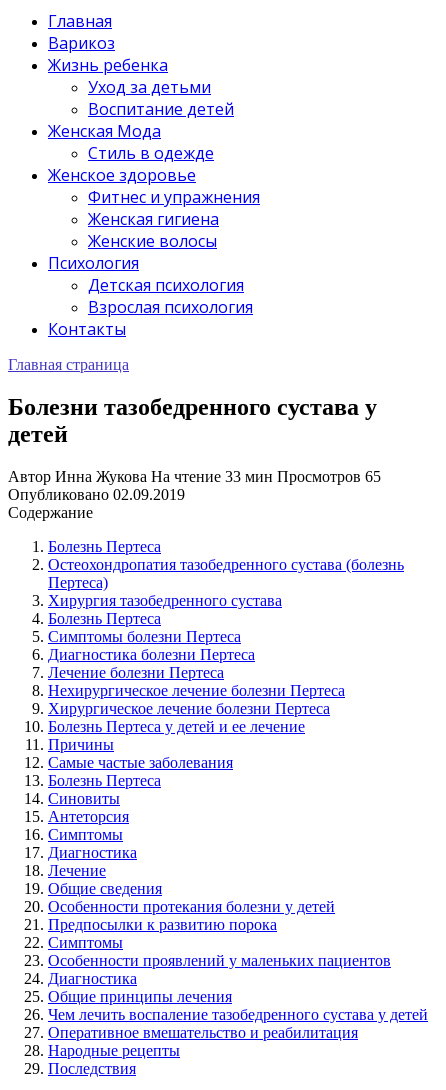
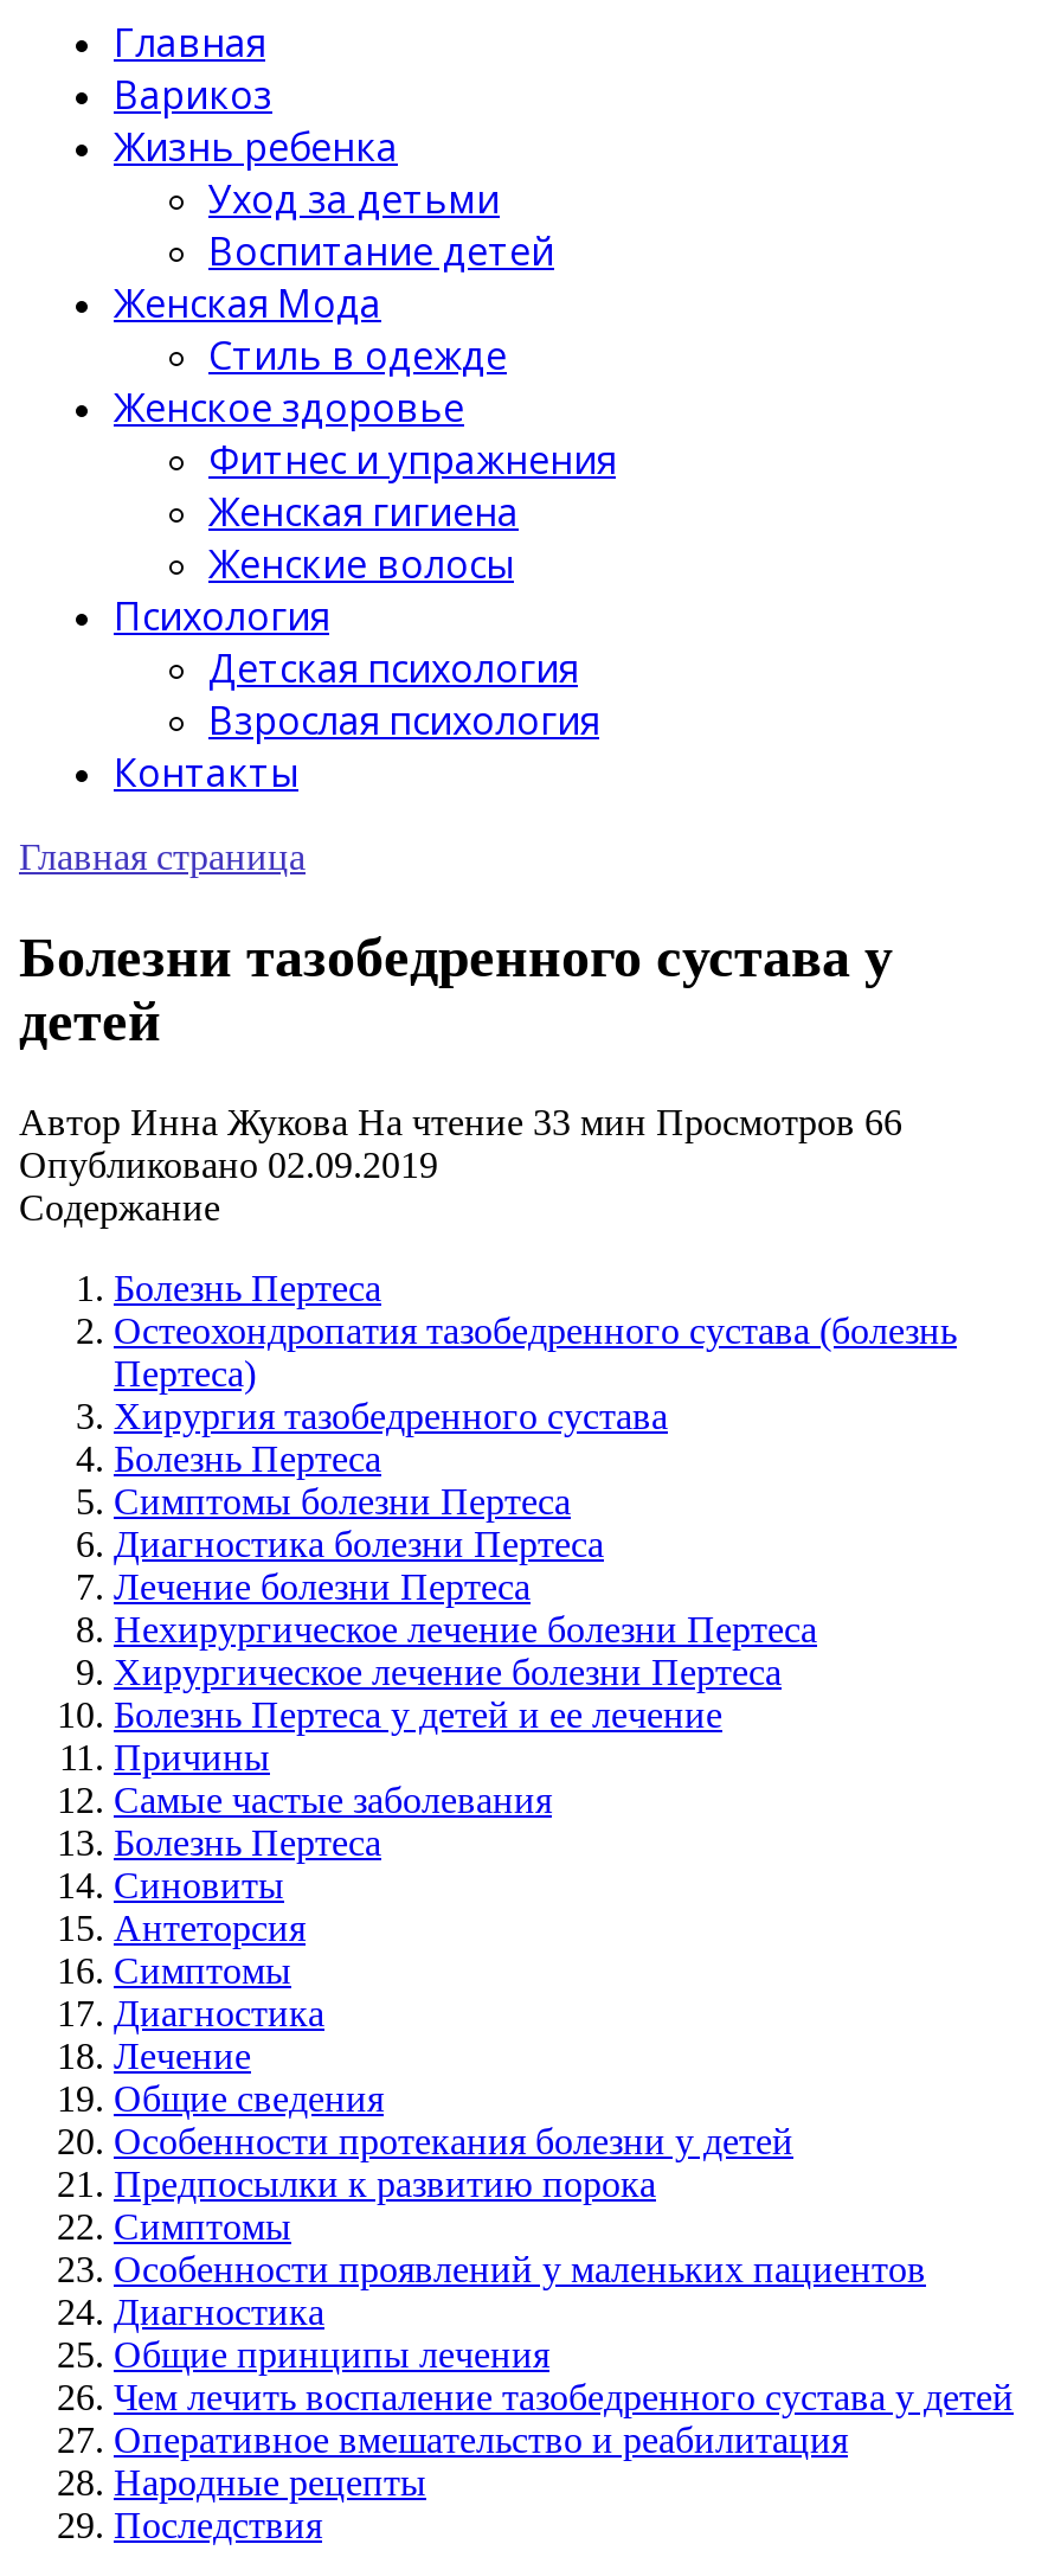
[8,468,381,485] Автор Инна Жукова На чтение 33 мин Просмотров 65 -> [19,1101,902,1142] Автор Инна Жукова На чтение 33 мин Просмотров 66

